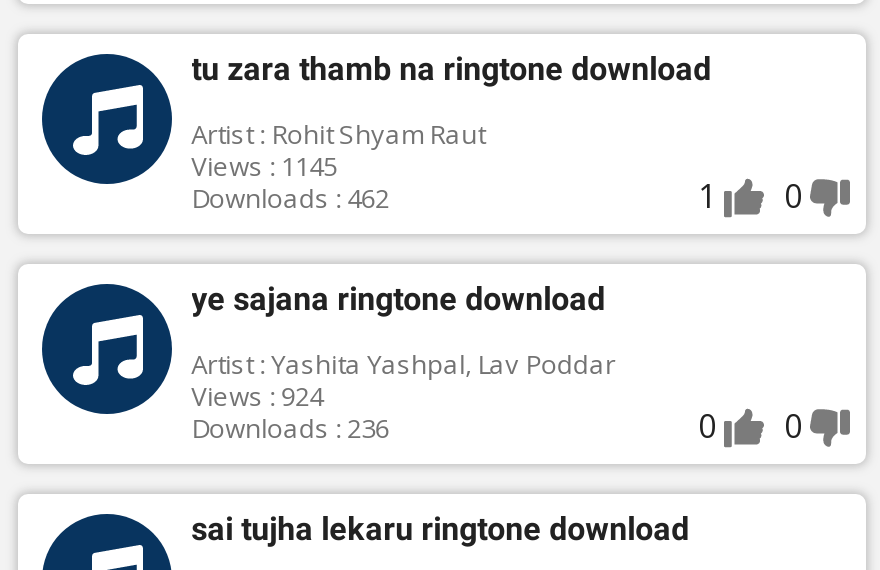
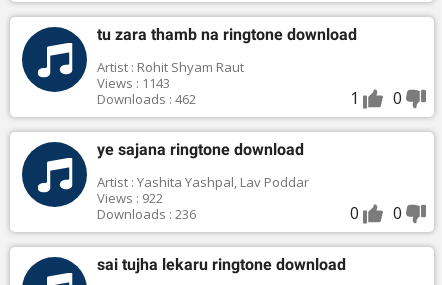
[191,148,337,184] Views : 1145 -> [97,74,170,92] Views : 1143
[191,378,323,414] Views : 924 -> [97,189,163,207] Views : 922

